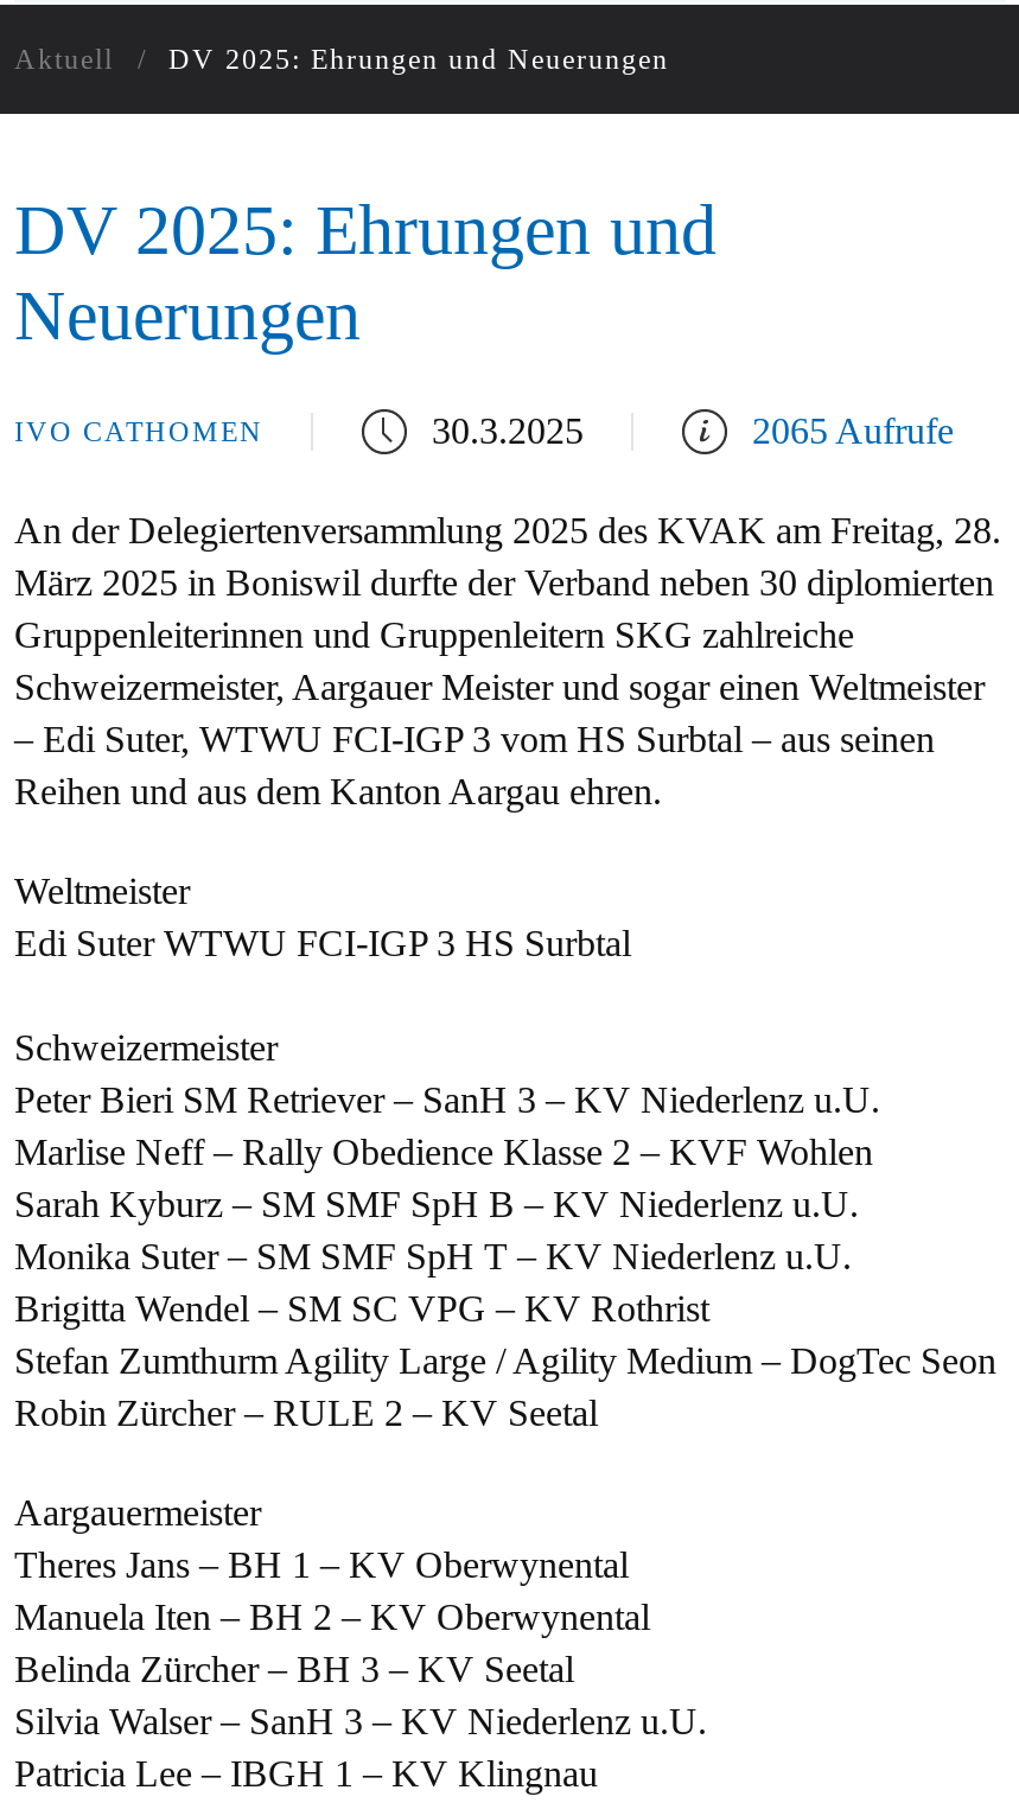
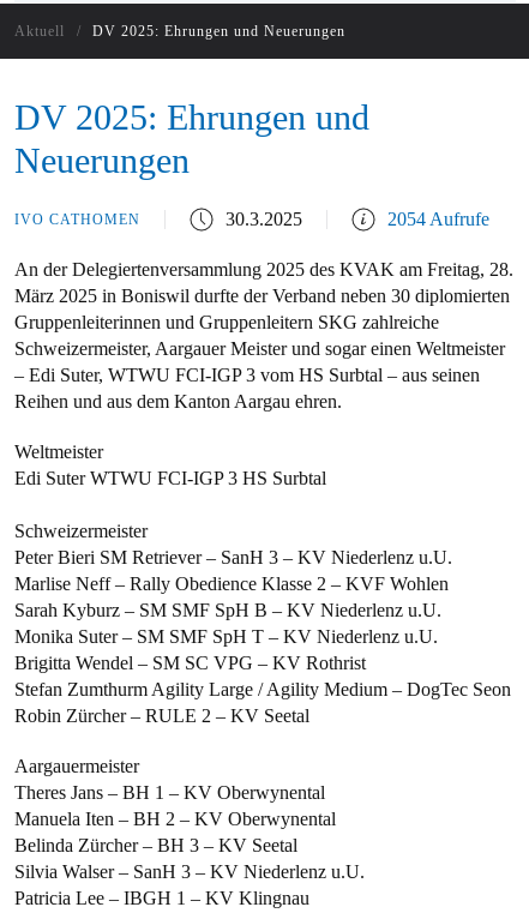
[752,410,954,451] 2065 Aufrufe -> [387,209,489,229] 2054 Aufrufe

